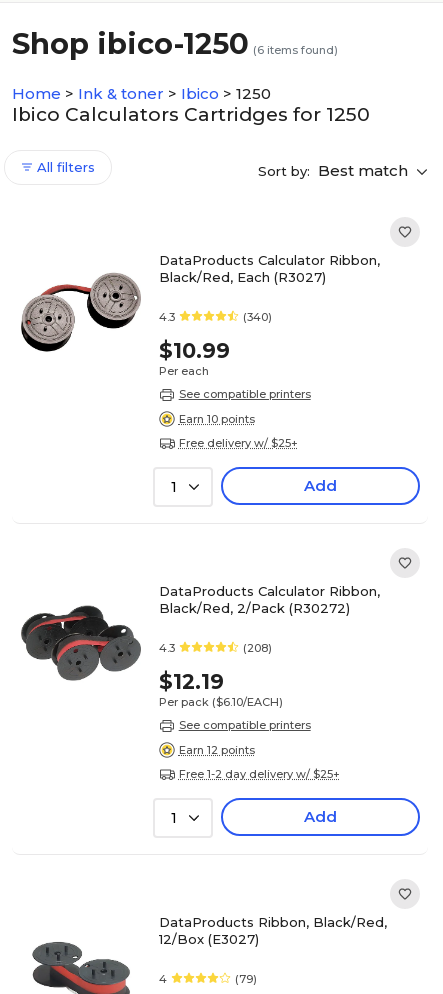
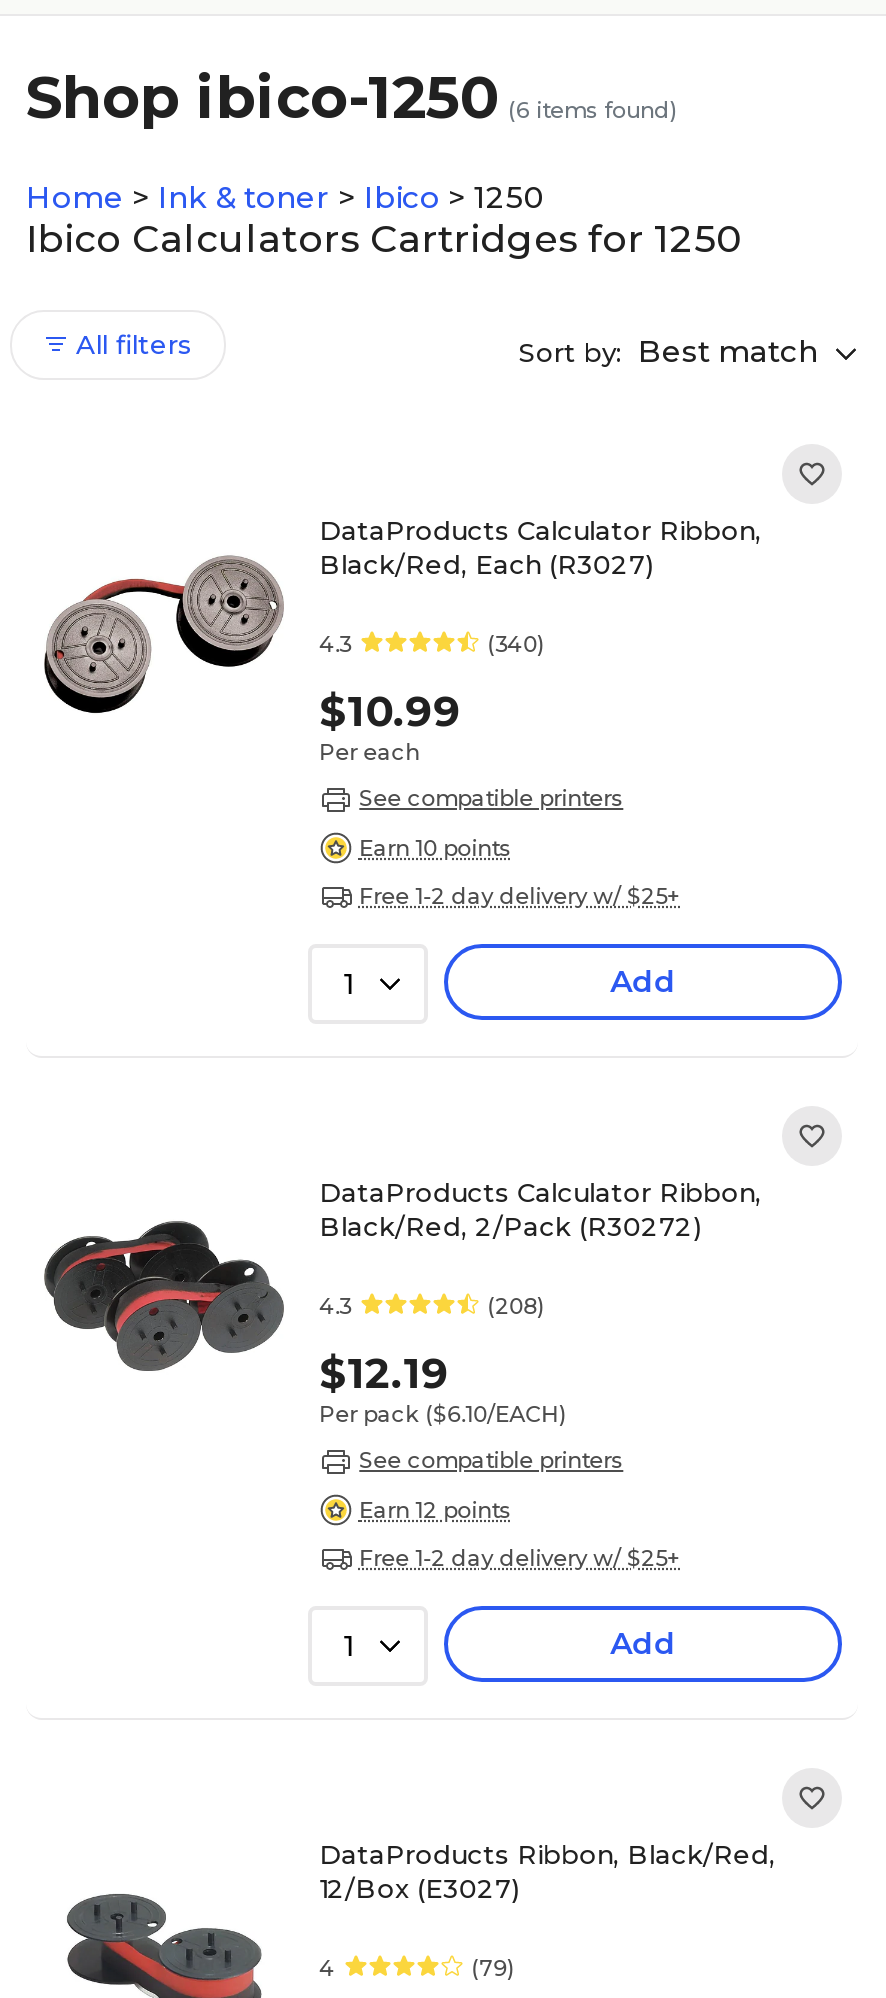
[179,436,298,450] Free delivery w/ $25+ -> [359,881,681,909] Free 1-2 day delivery w/ $25+

